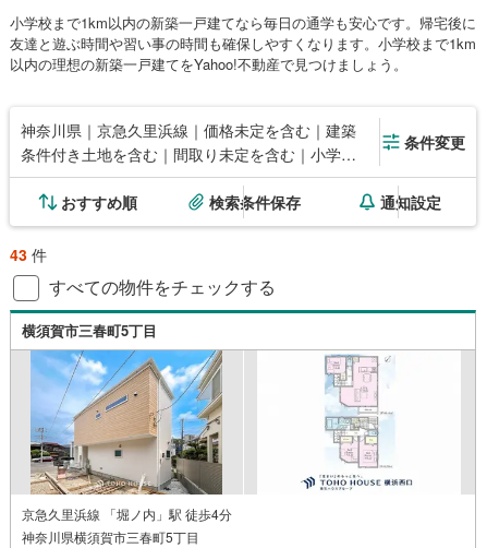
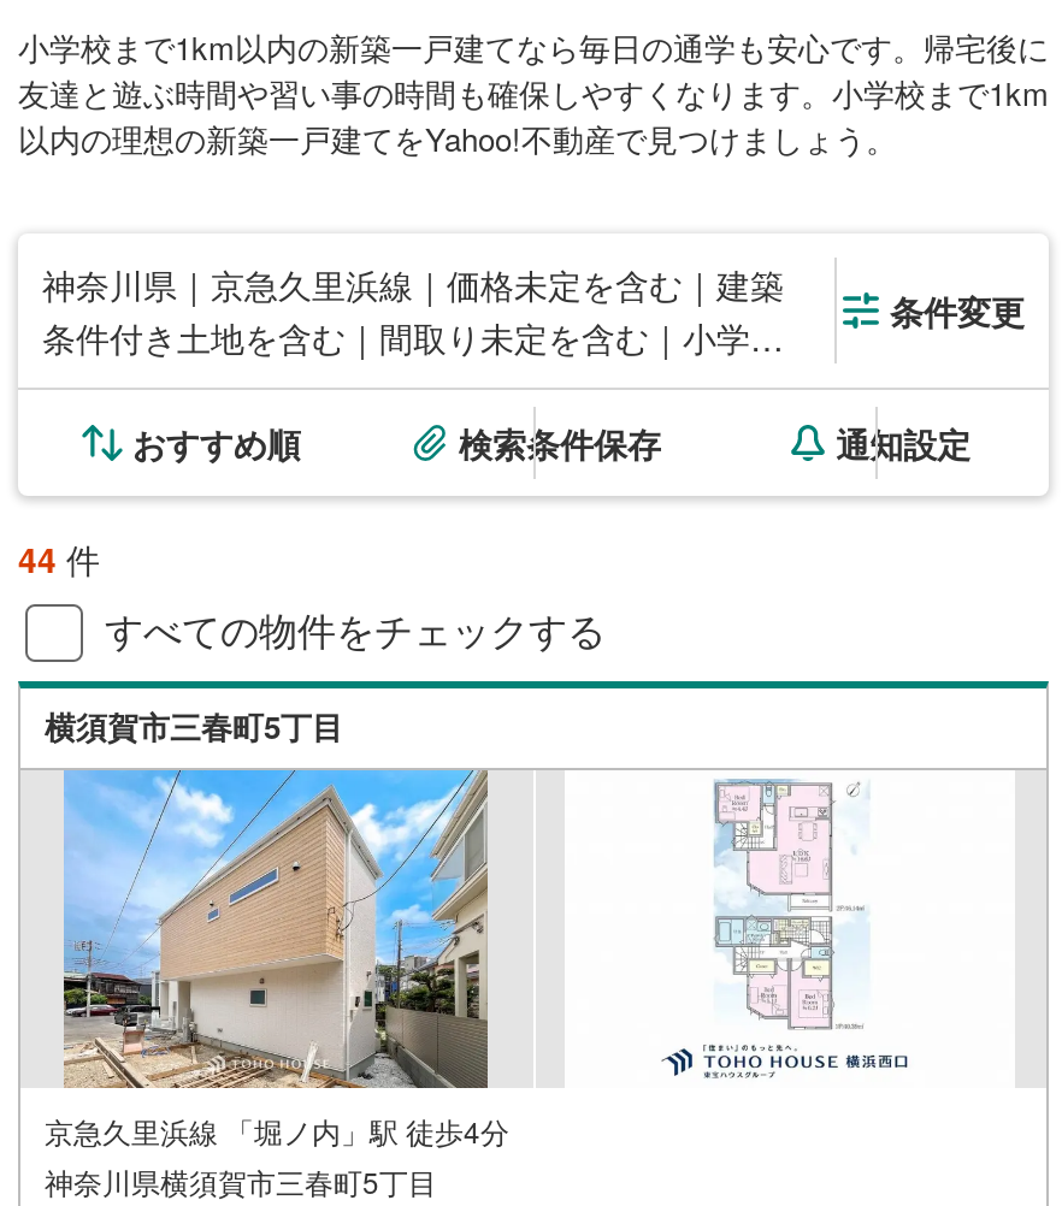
[10,243,47,265] 43件 -> [18,534,100,582] 44件

